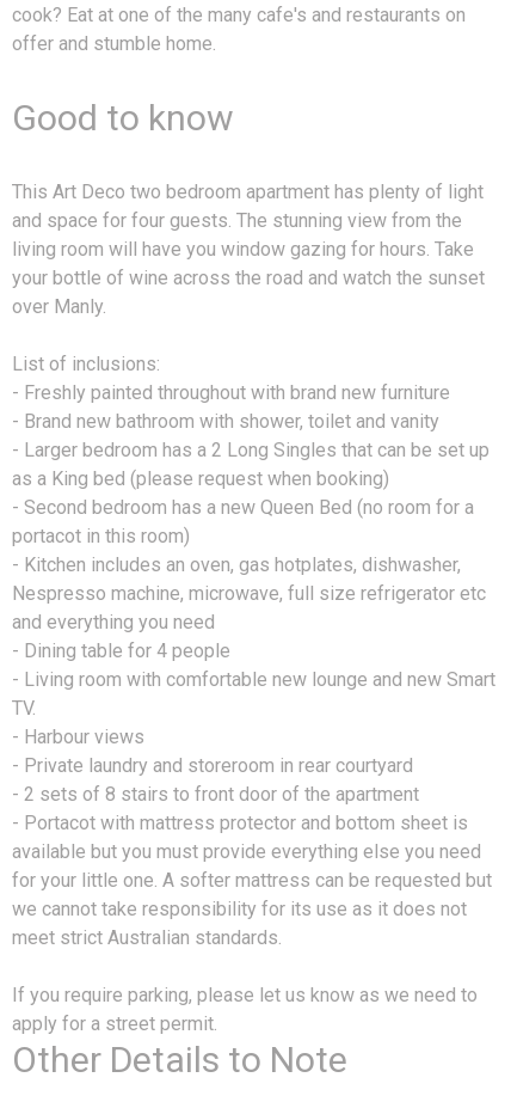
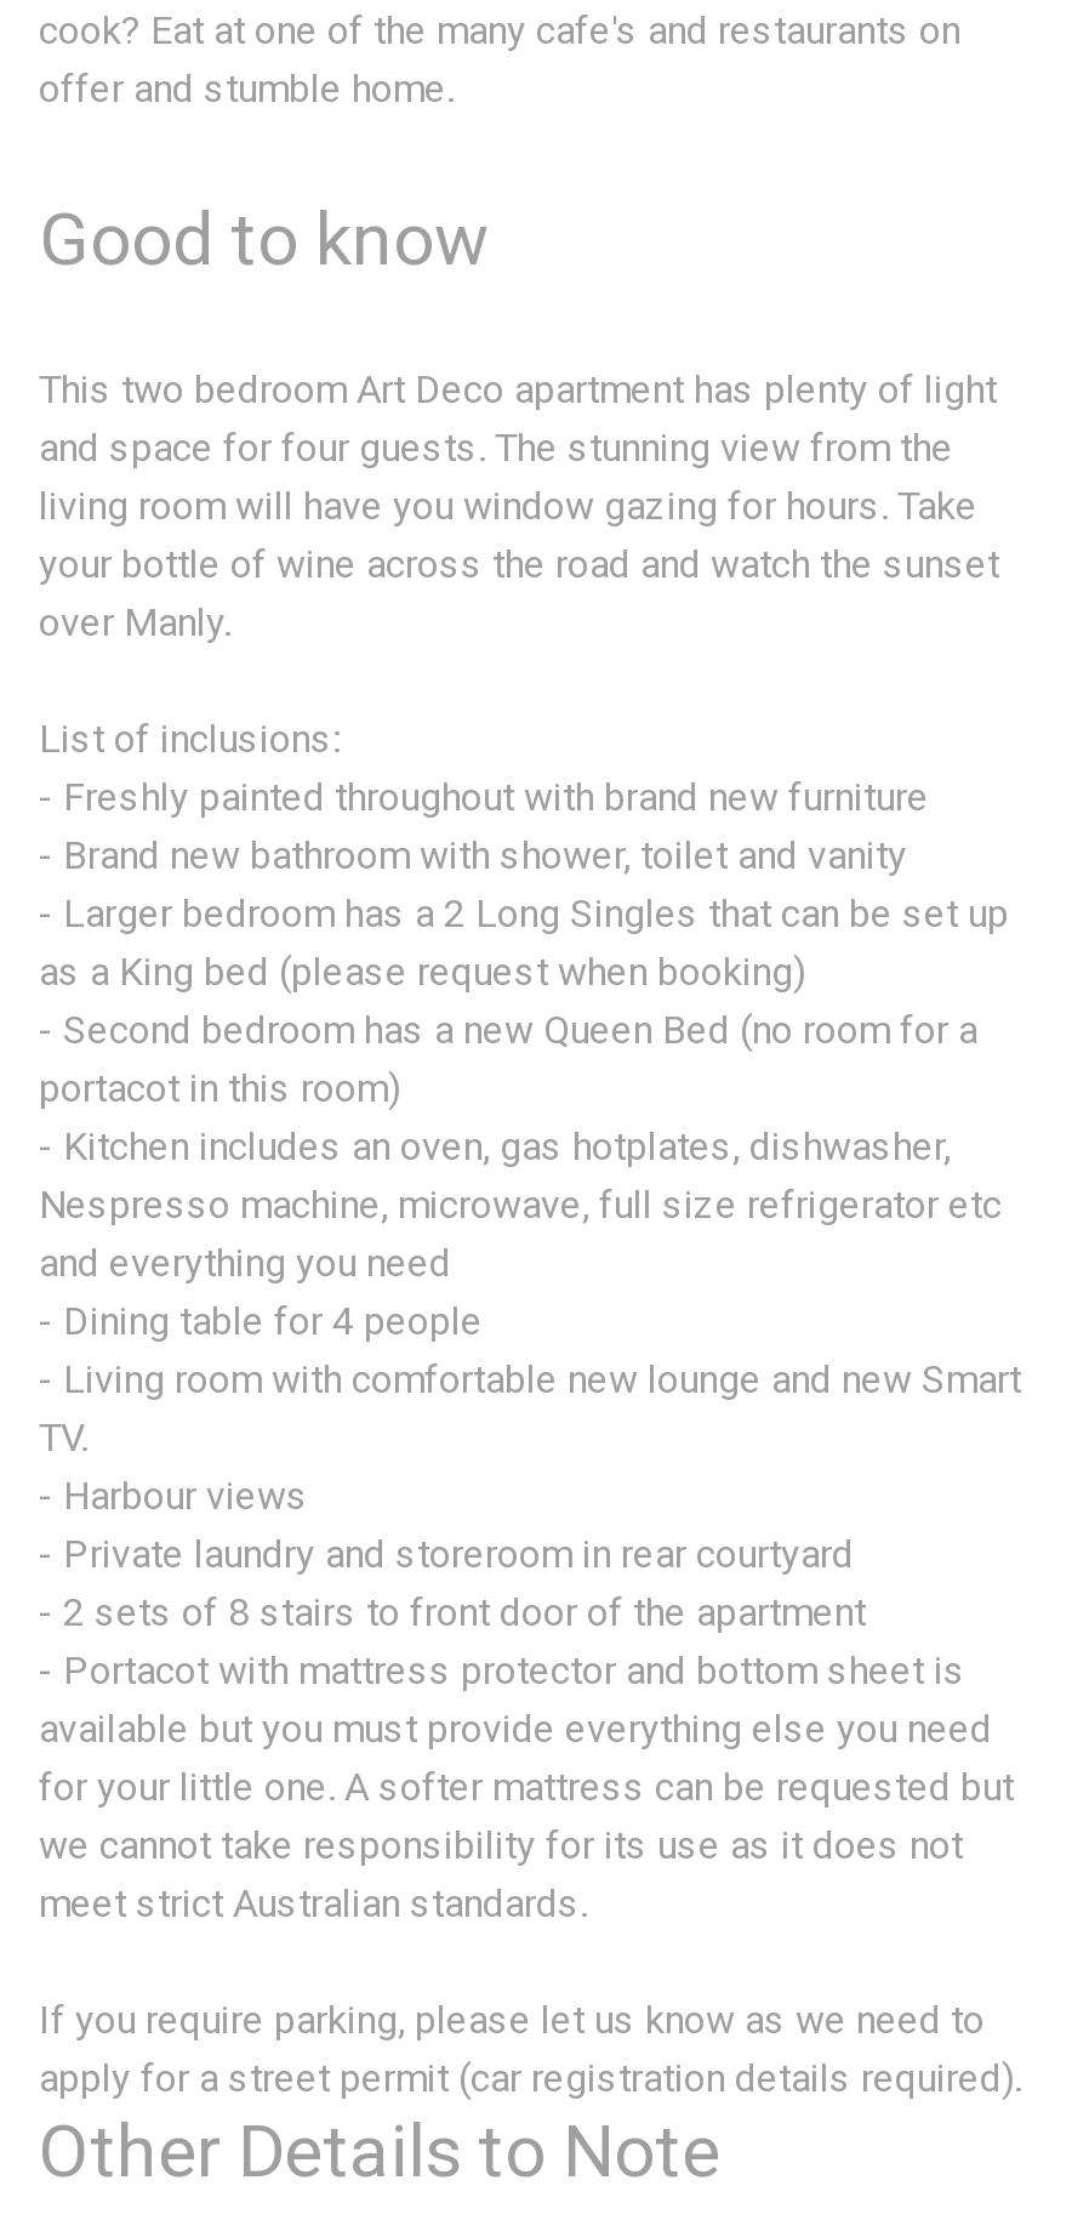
[12,181,484,204] This Art Deco two bedroom apartment has plenty of light -> [39,367,997,413] This two bedroom Art Deco apartment has plenty of light
[12,1013,217,1036] apply for a street permit. -> [39,2056,1021,2102] apply for a street permit (car registration details required).

